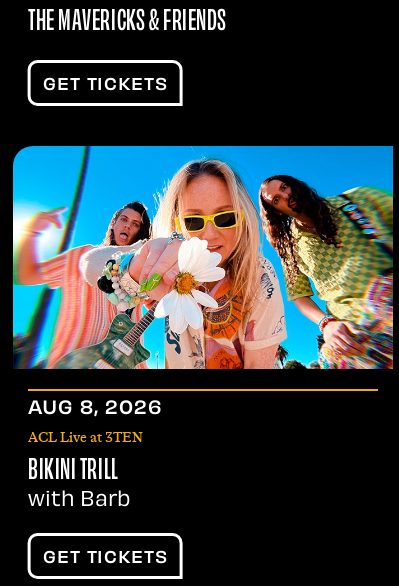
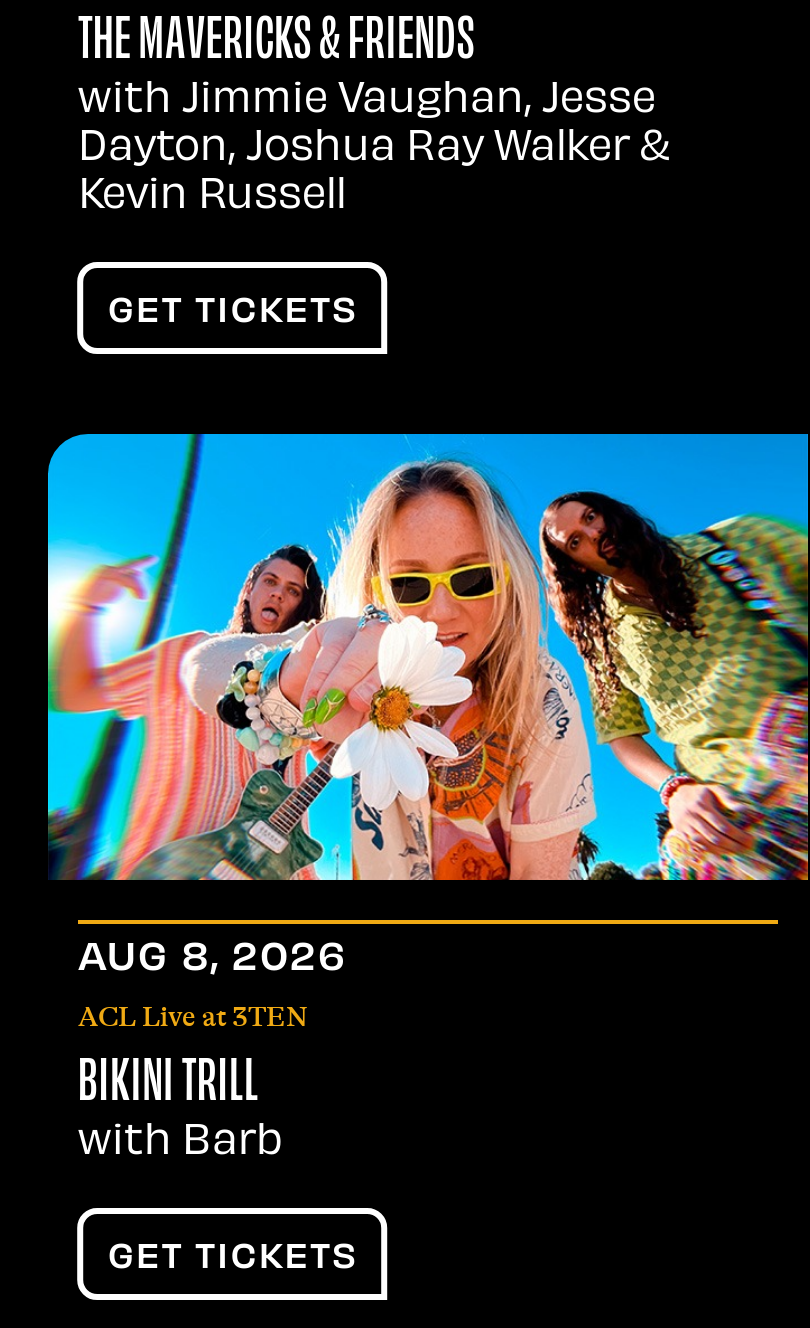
none -> [78,82,670,218] with Jimmie Vaughan, Jesse | Dayton, Joshua Ray Walker & | Kevin Russell

